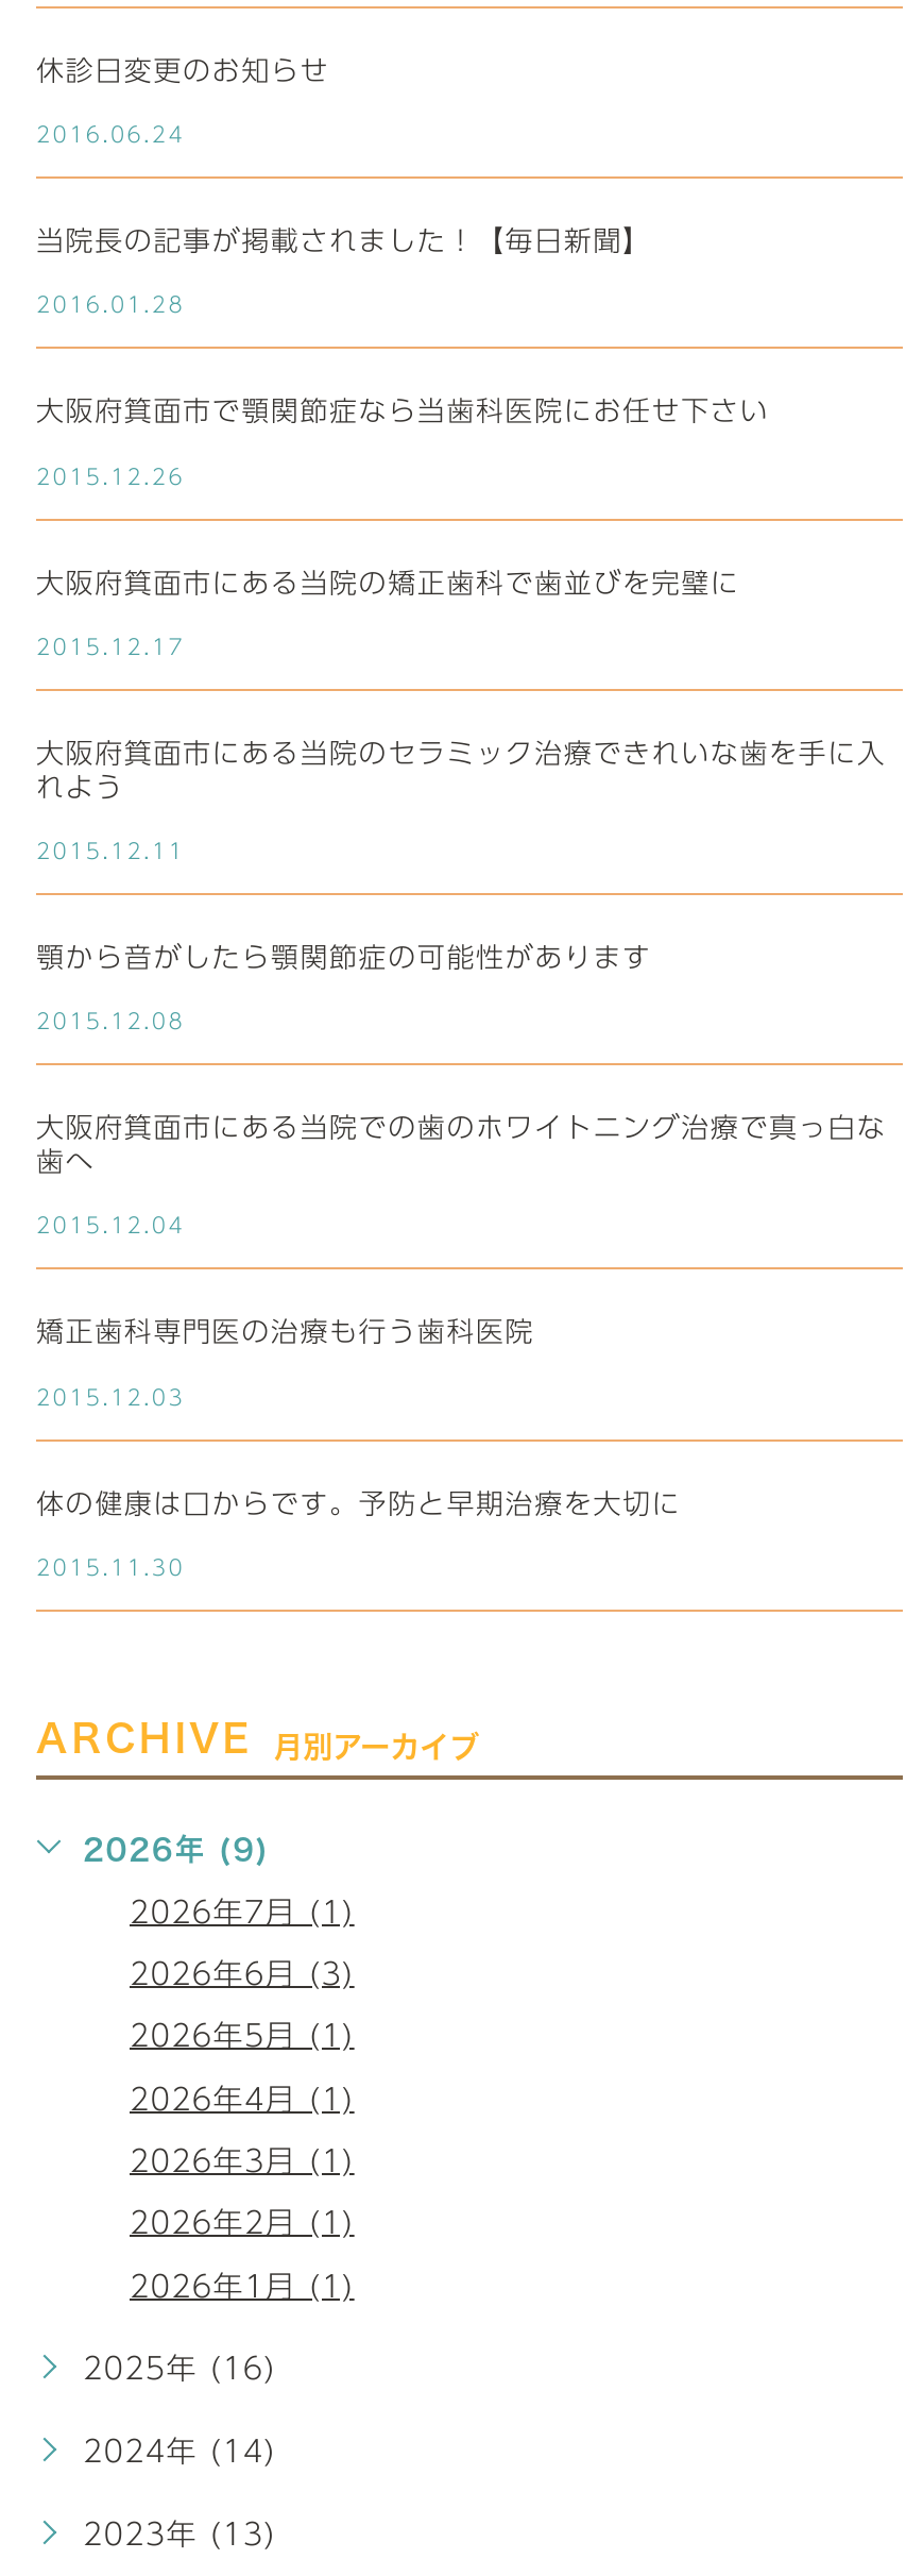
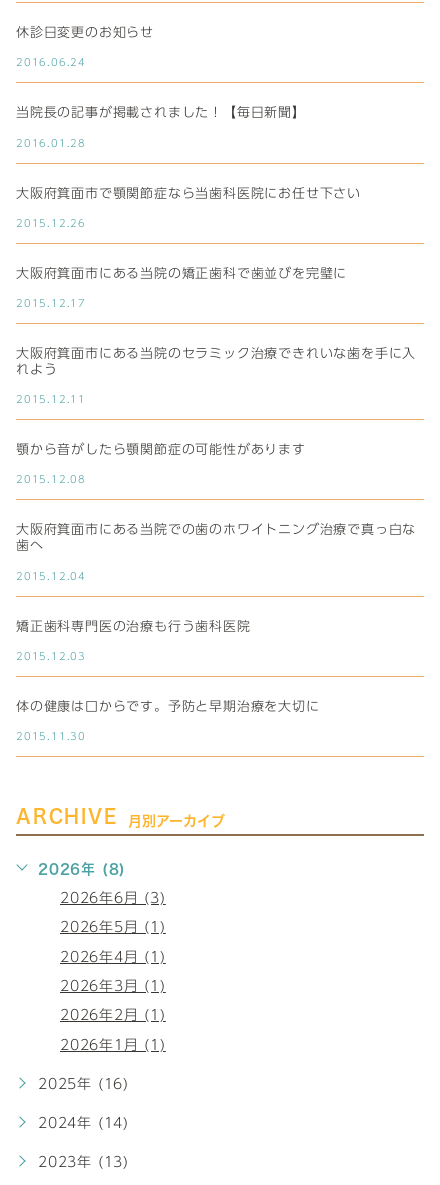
[83,1835,354,1927] 2026年 (9) | 2026年7月 (1) -> [38,862,126,876] 2026年 (8)

